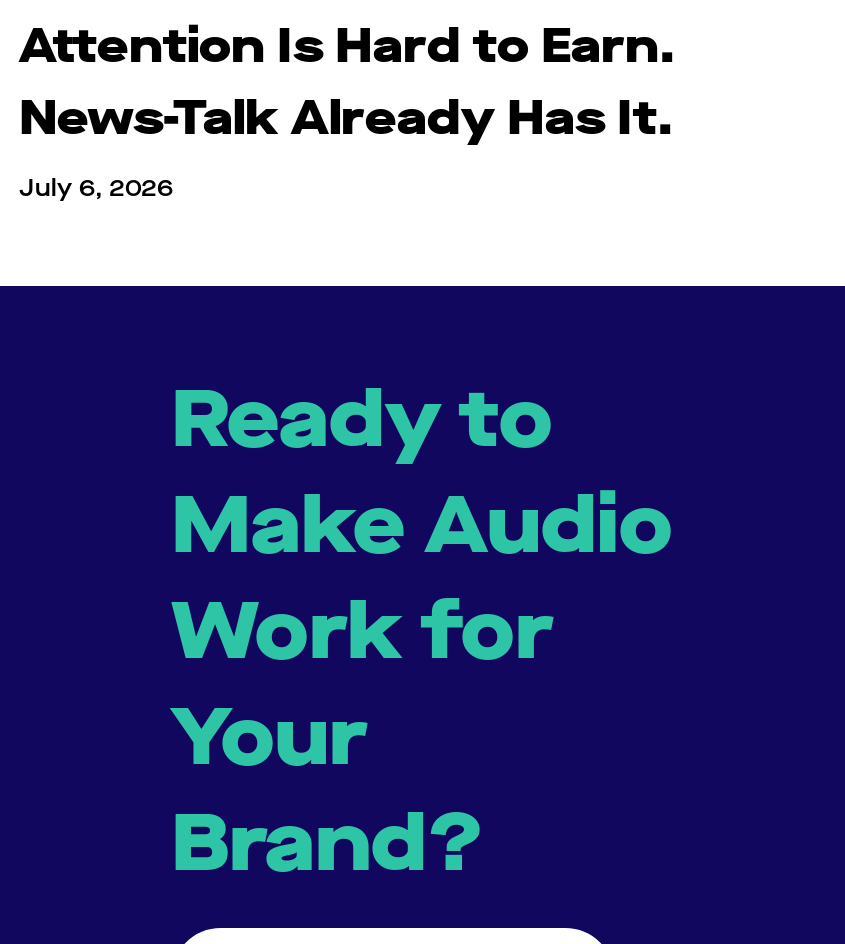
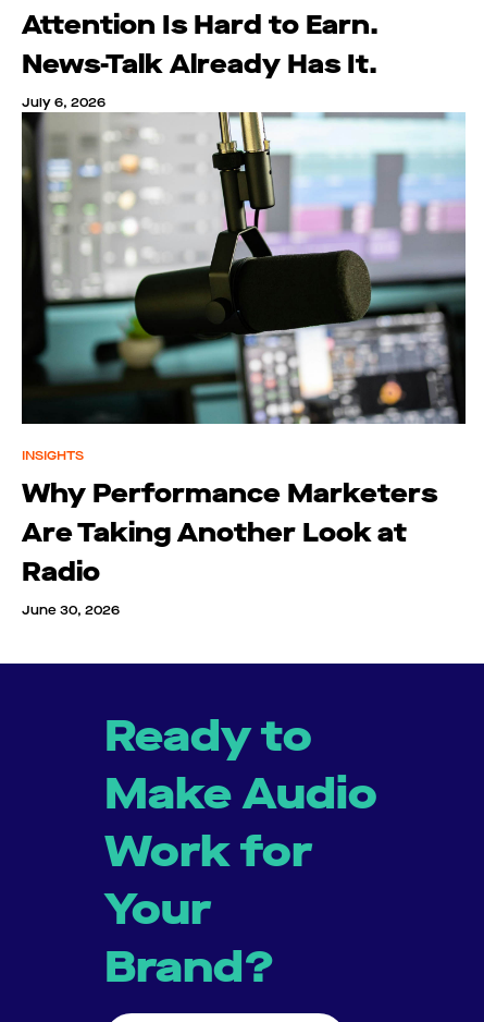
none -> [21,111,467,619] [image] | INSIGHTS | Why Performance Marketers | Are Taking Another Look at | Radio | June 30, 2026

